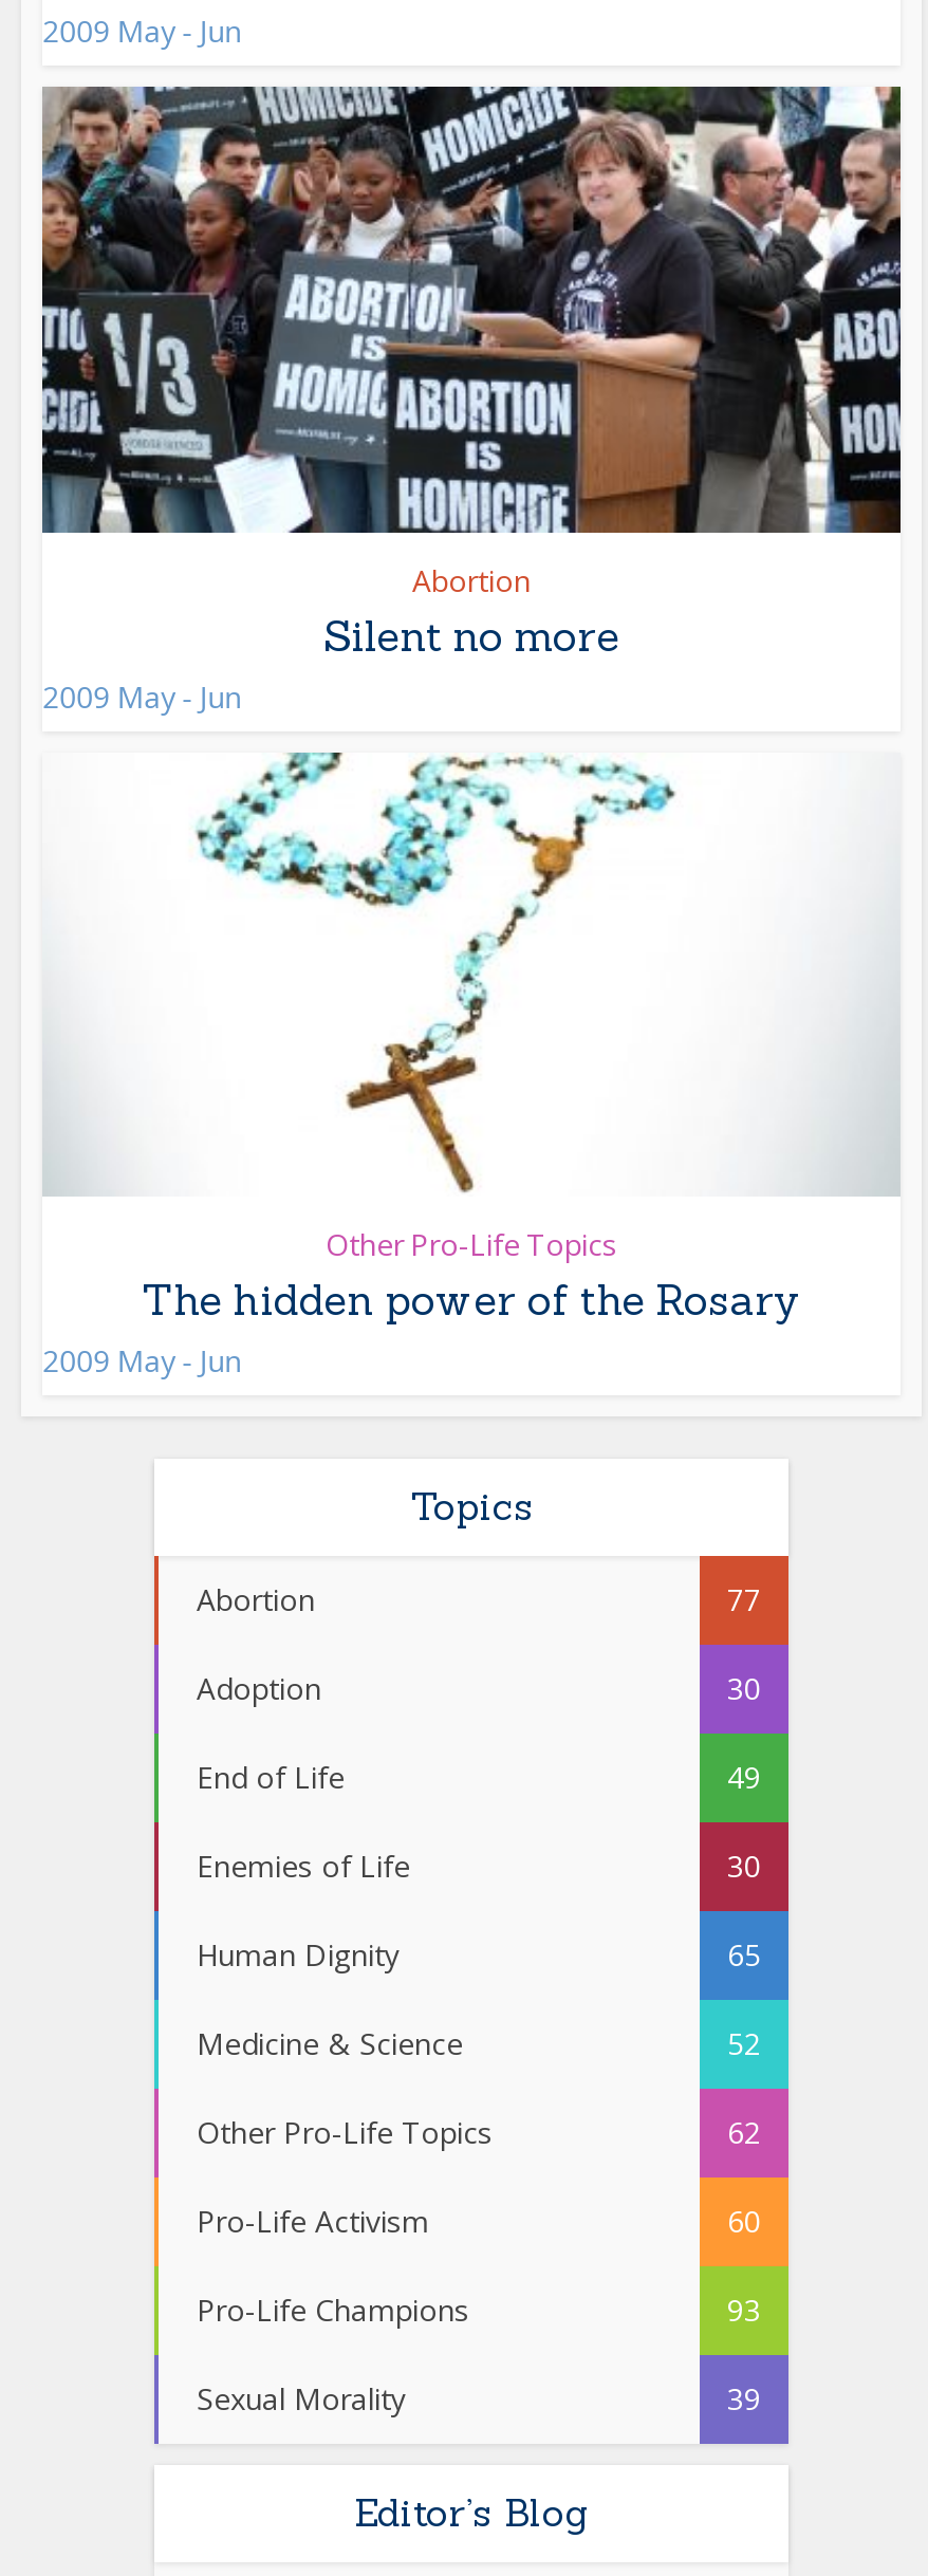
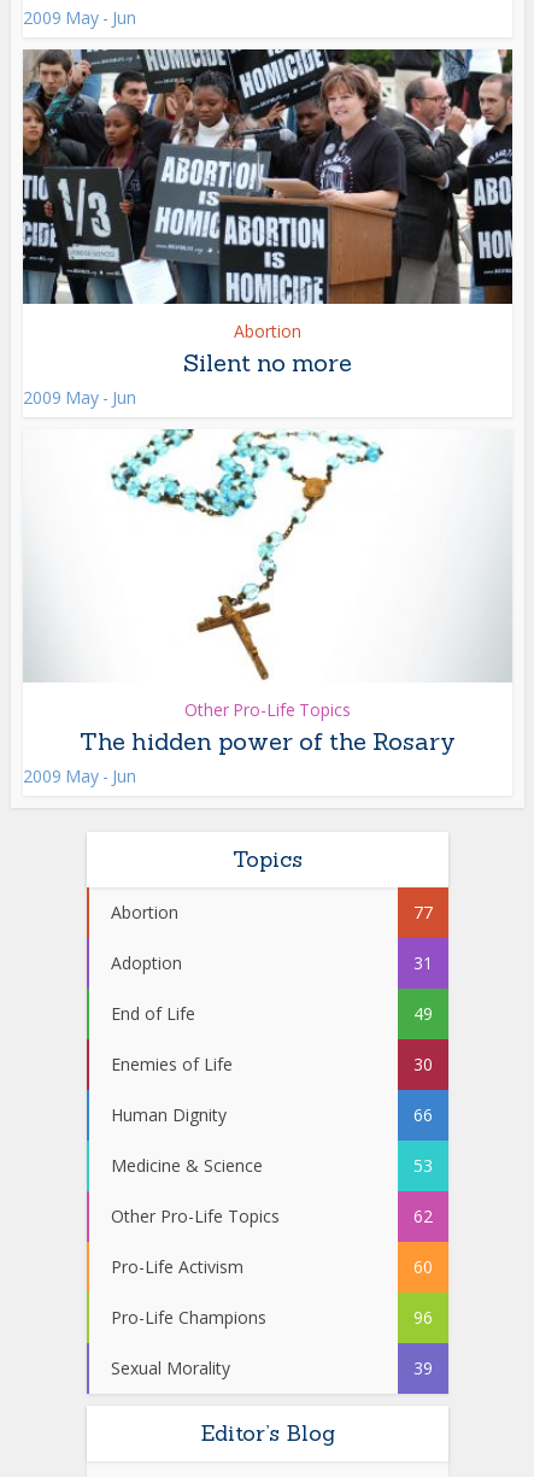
[727,1669,761,1709] 30 -> [413,952,433,975] 31
[727,1935,761,1975] 65 -> [413,1104,433,1127] 66
[727,2024,761,2064] 52 -> [413,1154,433,1177] 53
[727,2290,761,2331] 93 -> [413,1306,433,1329] 96

